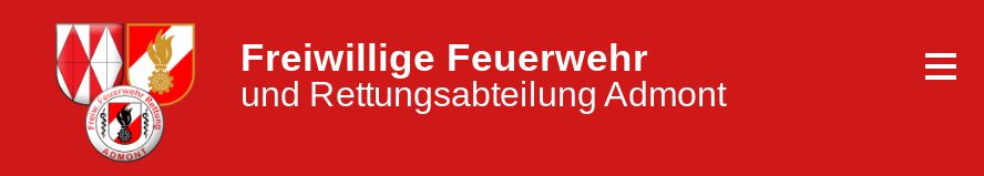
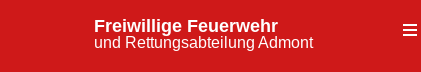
[54,22,196,164] [image] -> none

